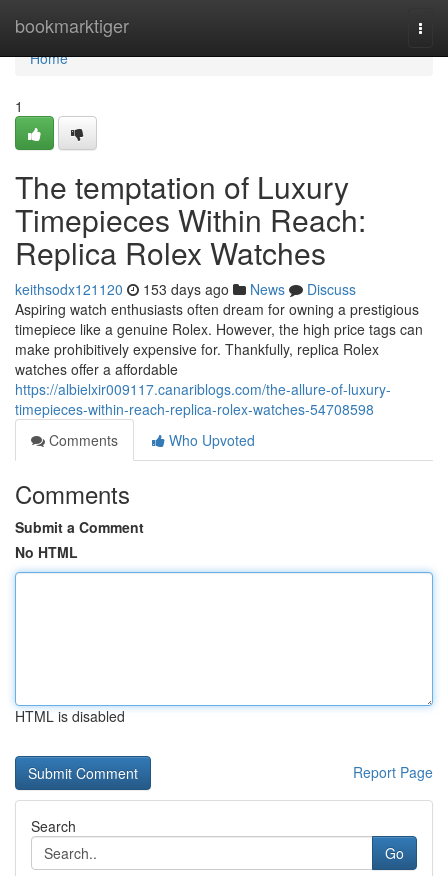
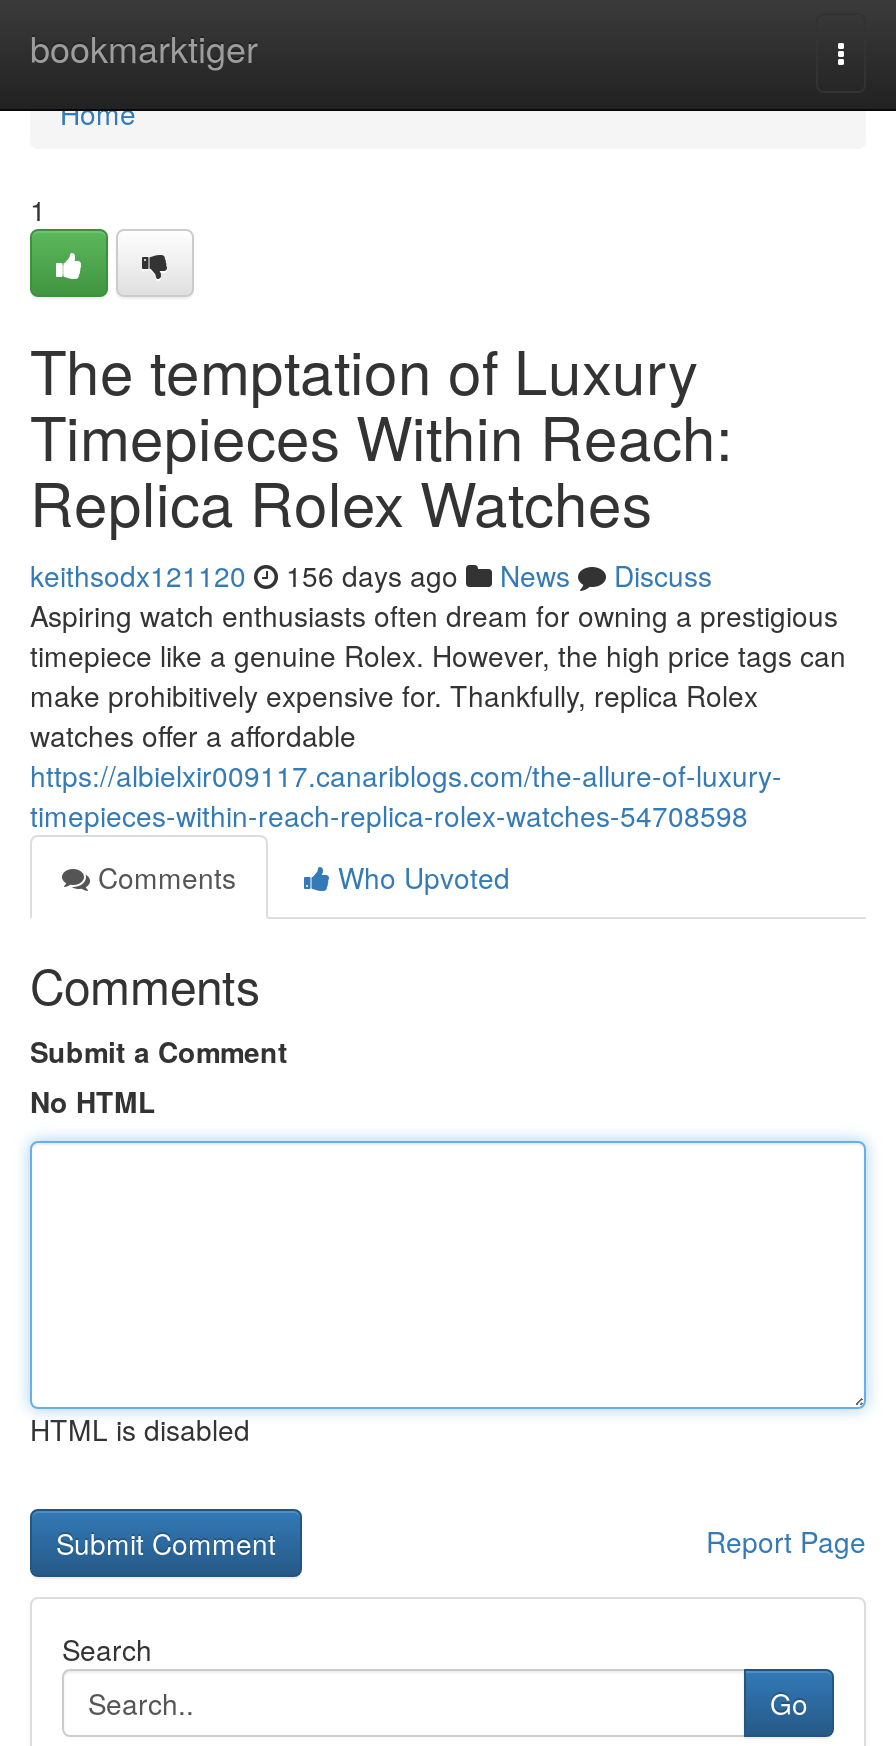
[15,279,356,299] keithsodx121120 153 days ago News Discuss -> [30,555,712,595] keithsodx121120 156 days ago News Discuss

